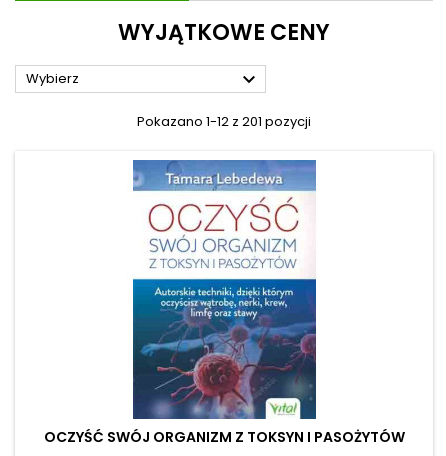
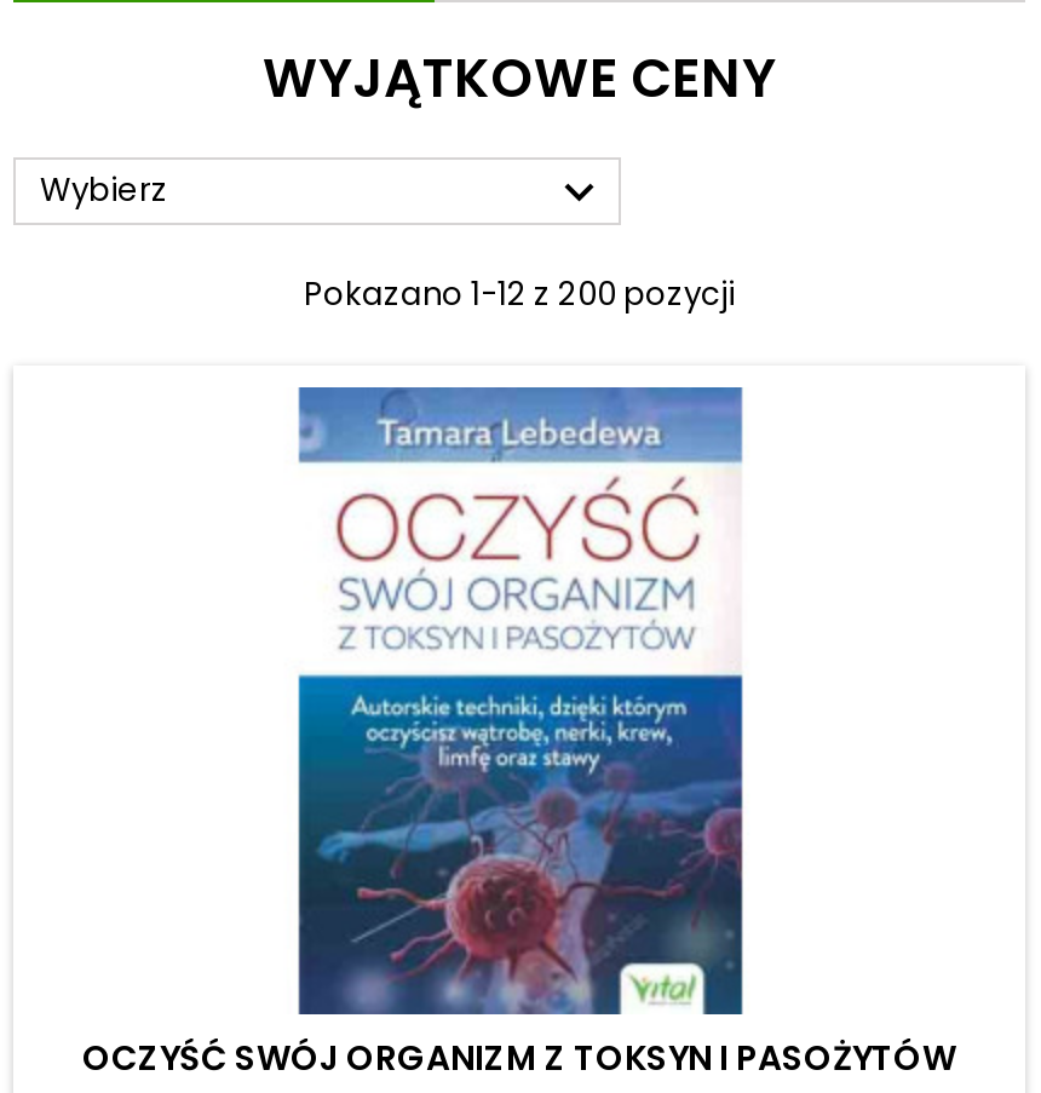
[137,112,311,131] Pokazano 1-12 z 201 pozycji -> [304,271,735,317] Pokazano 1-12 z 200 pozycji

